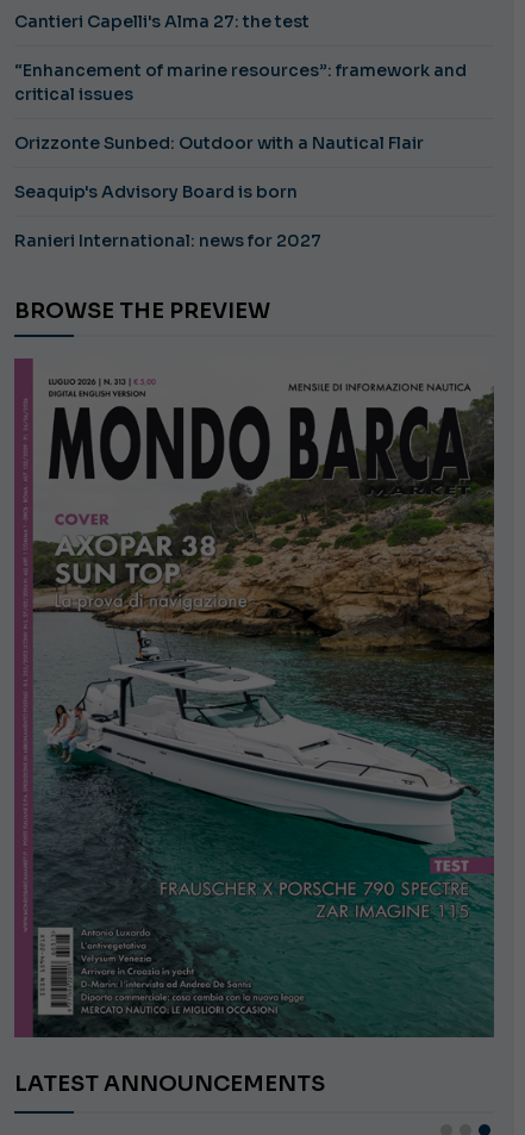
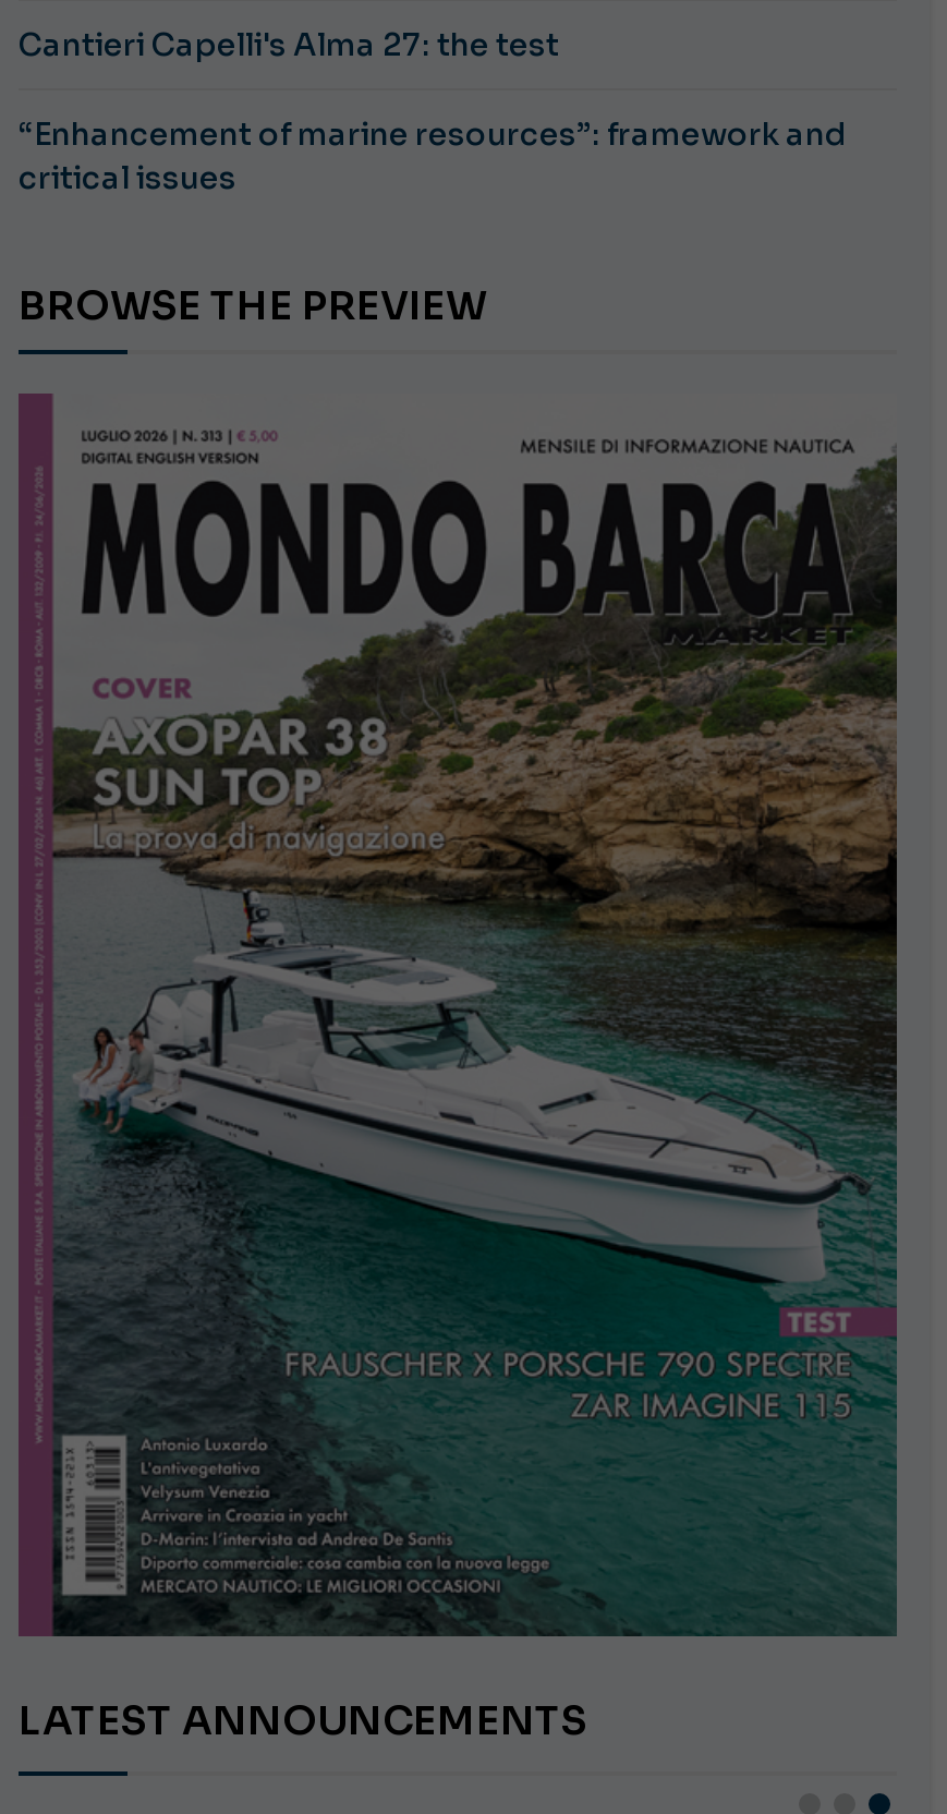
[14,133,424,252] Orizzonte Sunbed: Outdoor with a Nautical Flair | Seaquip's Advisory Board is born | Ranieri International: news for 2027 -> none

